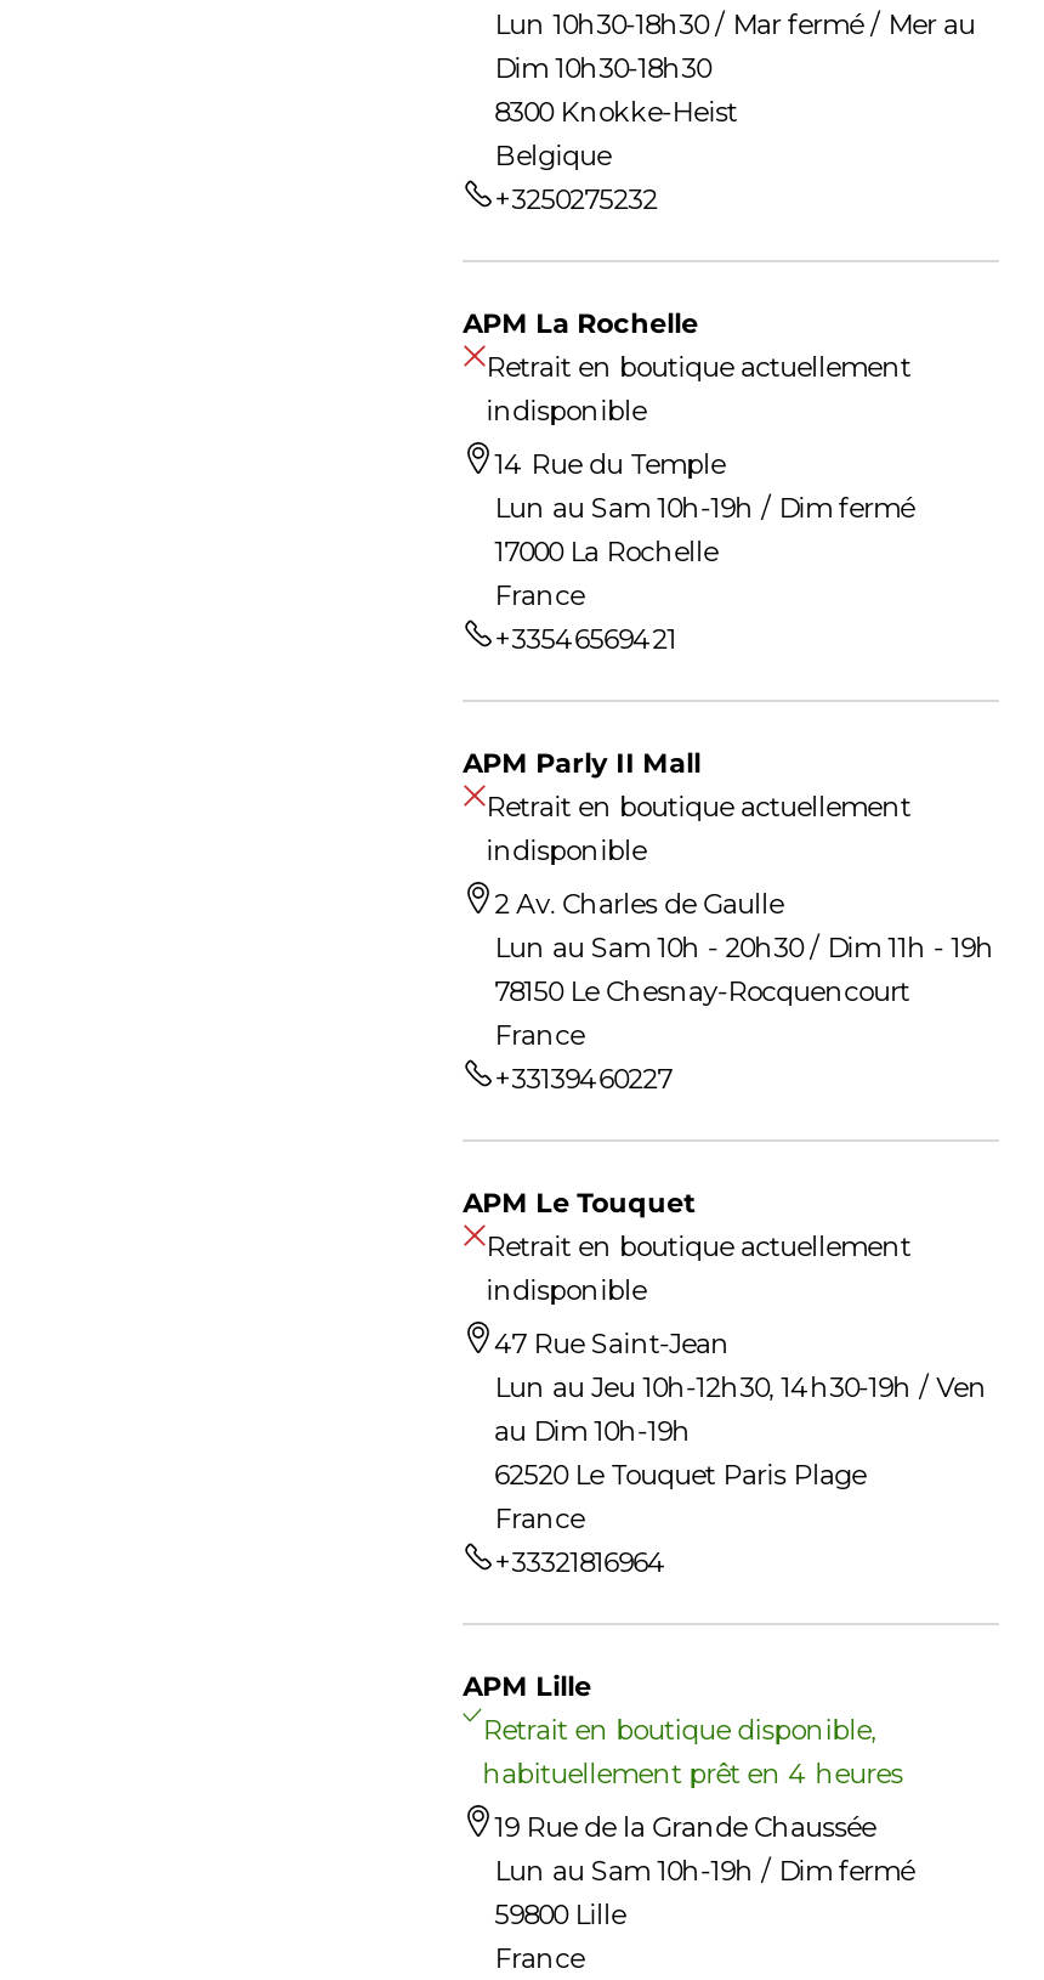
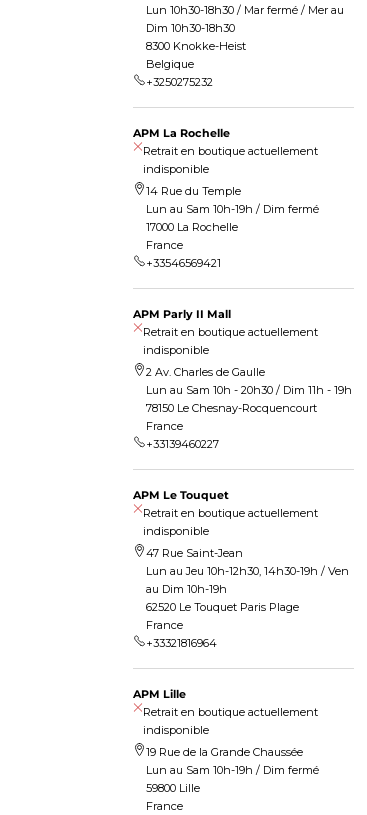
[482,1713,902,1791] Retrait en boutique disponible, | habituellement prêt en 4 heures -> [143,705,318,737] Retrait en boutique actuellement | indisponible

